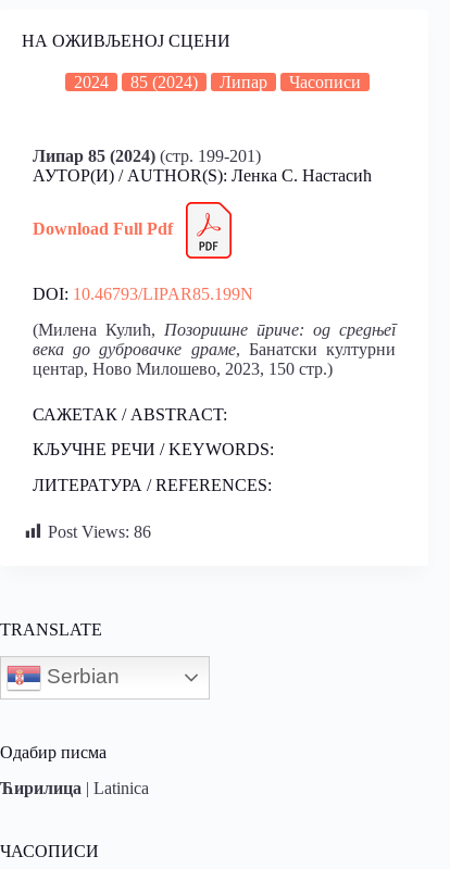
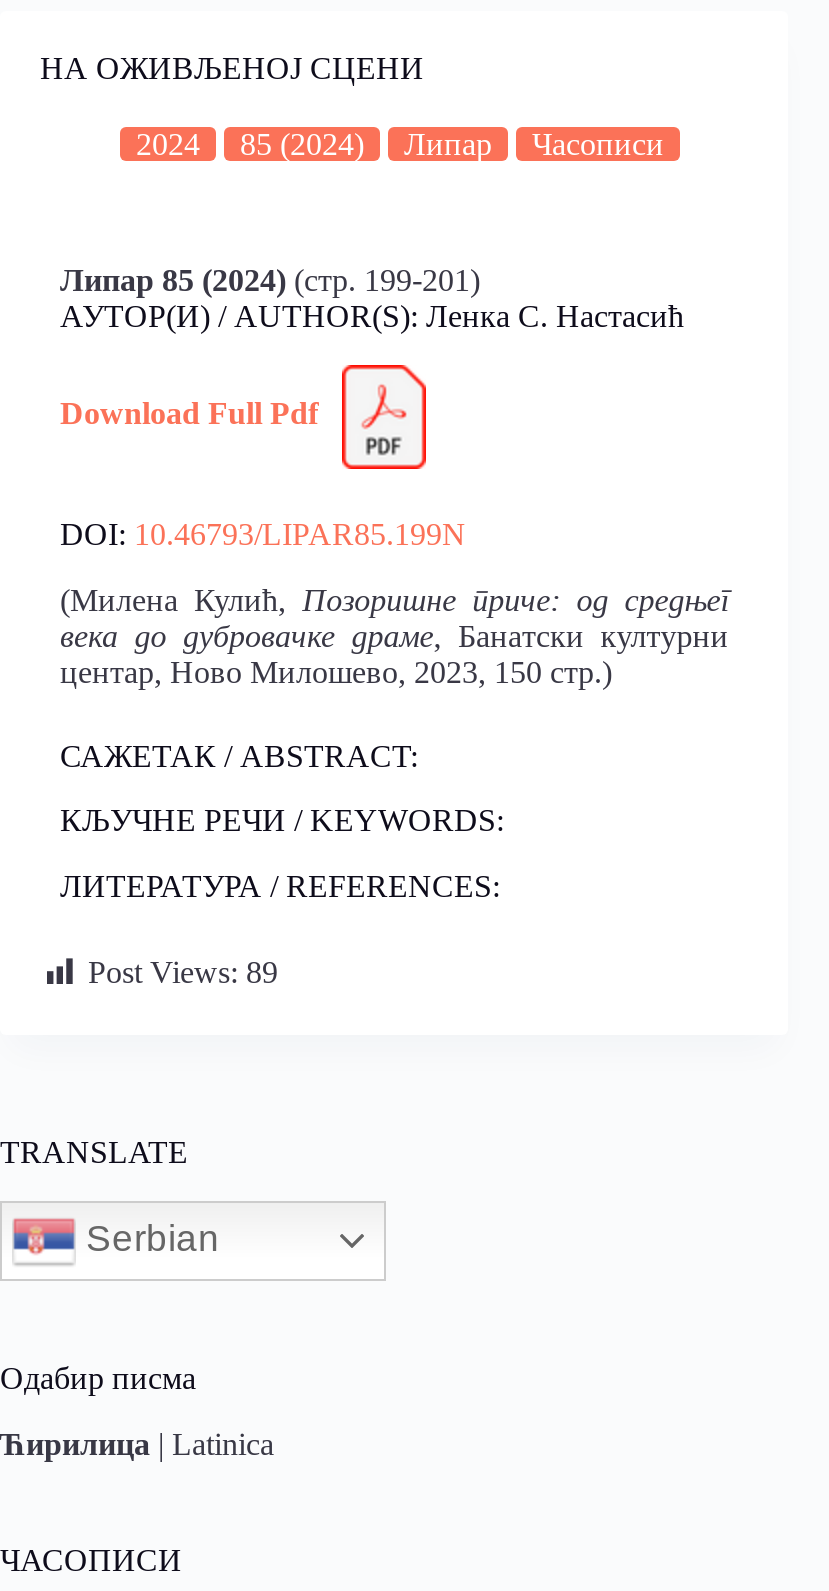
[48,522,151,541] Post Views: 86 -> [88,955,278,989] Post Views: 89

